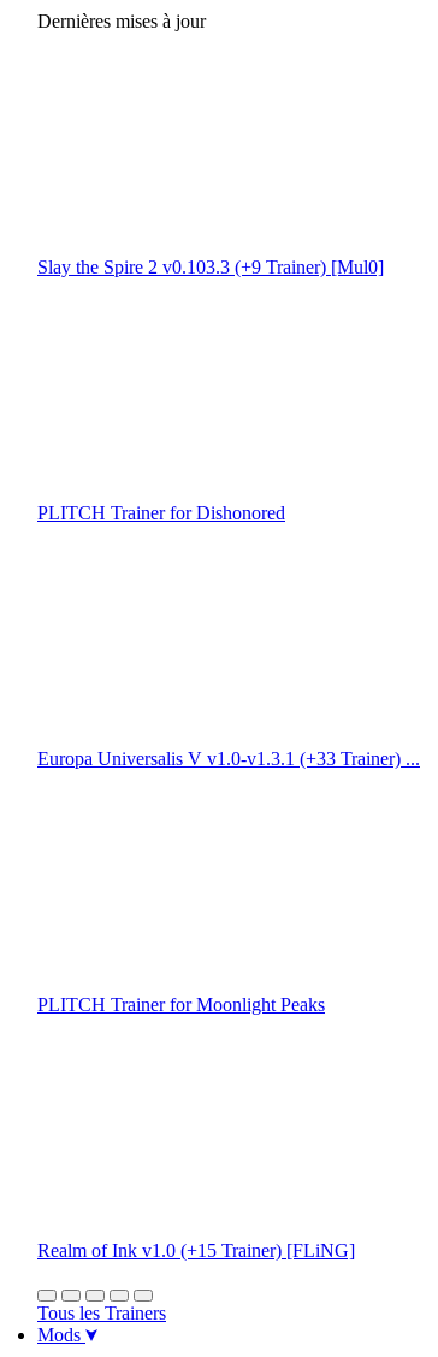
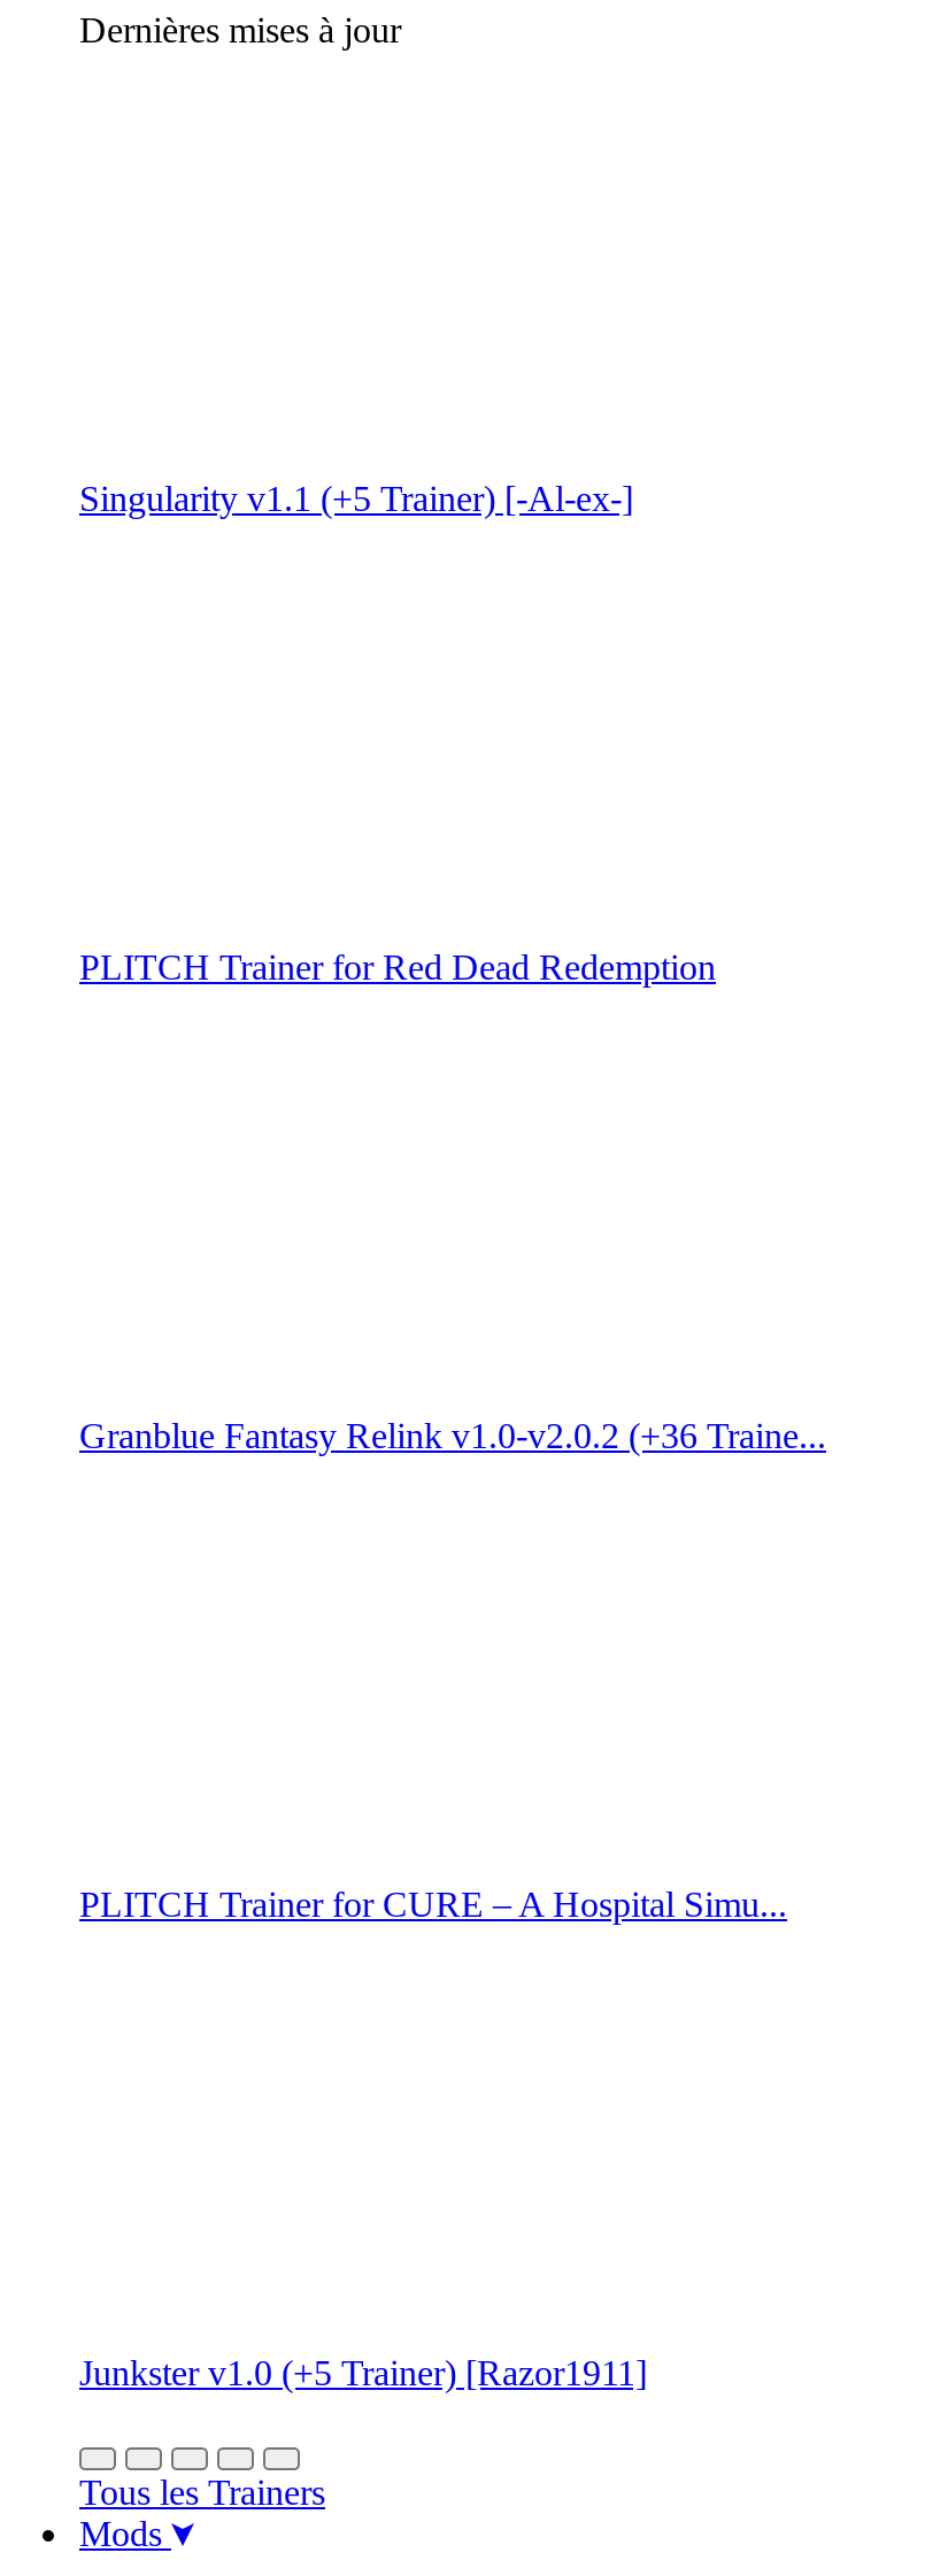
[37,257,384,277] Slay the Spire 2 v0.103.3 (+9 Trainer) [Mul0] -> [79,479,633,518] Singularity v1.1 (+5 Trainer) [-Al-ex-]
[37,503,285,523] PLITCH Trainer for Dishonored -> [79,947,716,987] PLITCH Trainer for Red Dead Redemption
[37,748,420,769] Europa Universalis V v1.0-v1.3.1 (+33 Trainer) ... -> [79,1416,826,1455] Granblue Fantasy Relink v1.0-v2.0.2 (+36 Traine...
[37,994,325,1015] PLITCH Trainer for Moonlight Peaks -> [79,1885,787,1924] PLITCH Trainer for CURE – A Hospital Simu...
[37,1240,355,1261] Realm of Ink v1.0 (+15 Trainer) [FLiNG] -> [79,2353,647,2392] Junkster v1.0 (+5 Trainer) [Razor1911]

